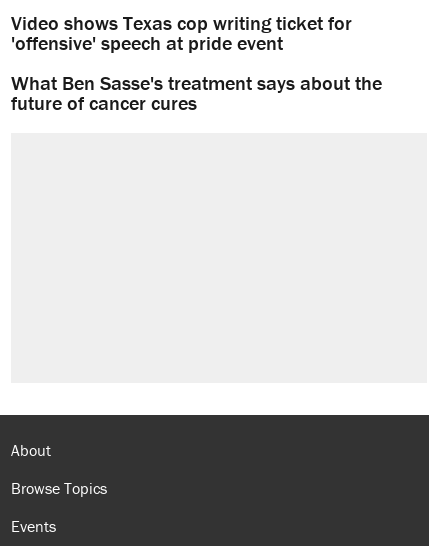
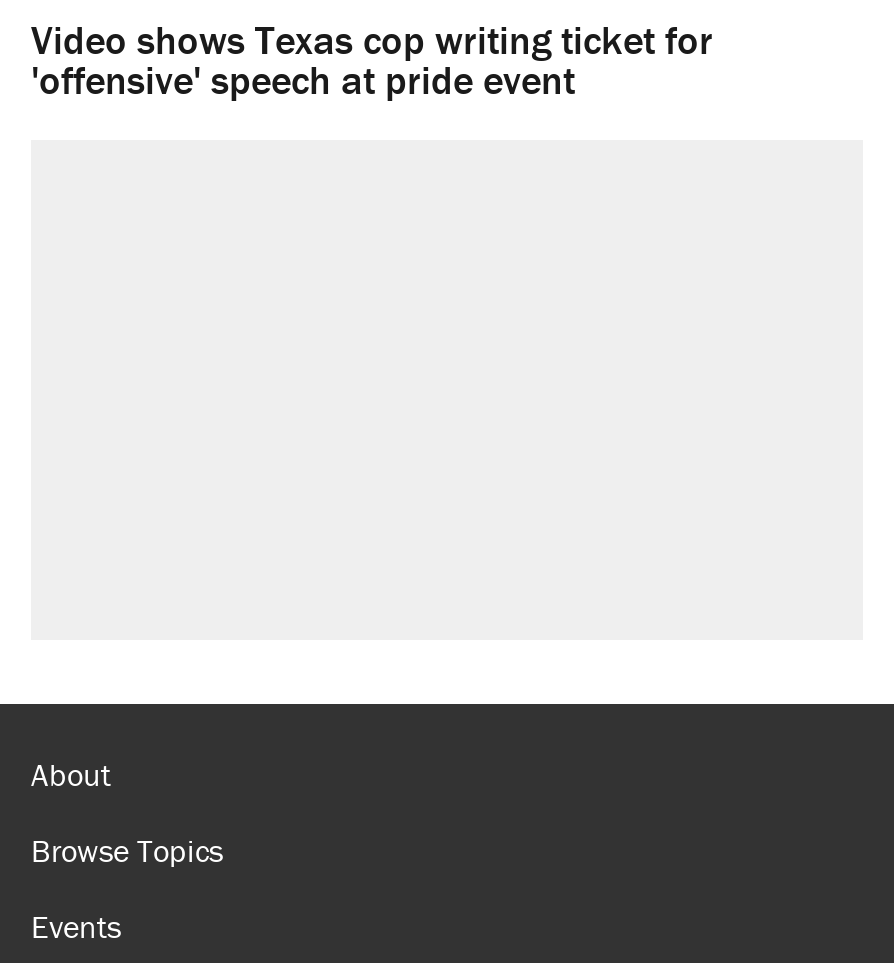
[11,70,382,115] What Ben Sasse's treatment says about the | future of cancer cures -> none

